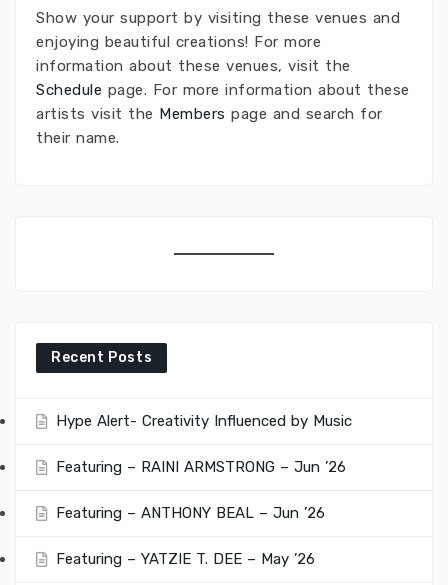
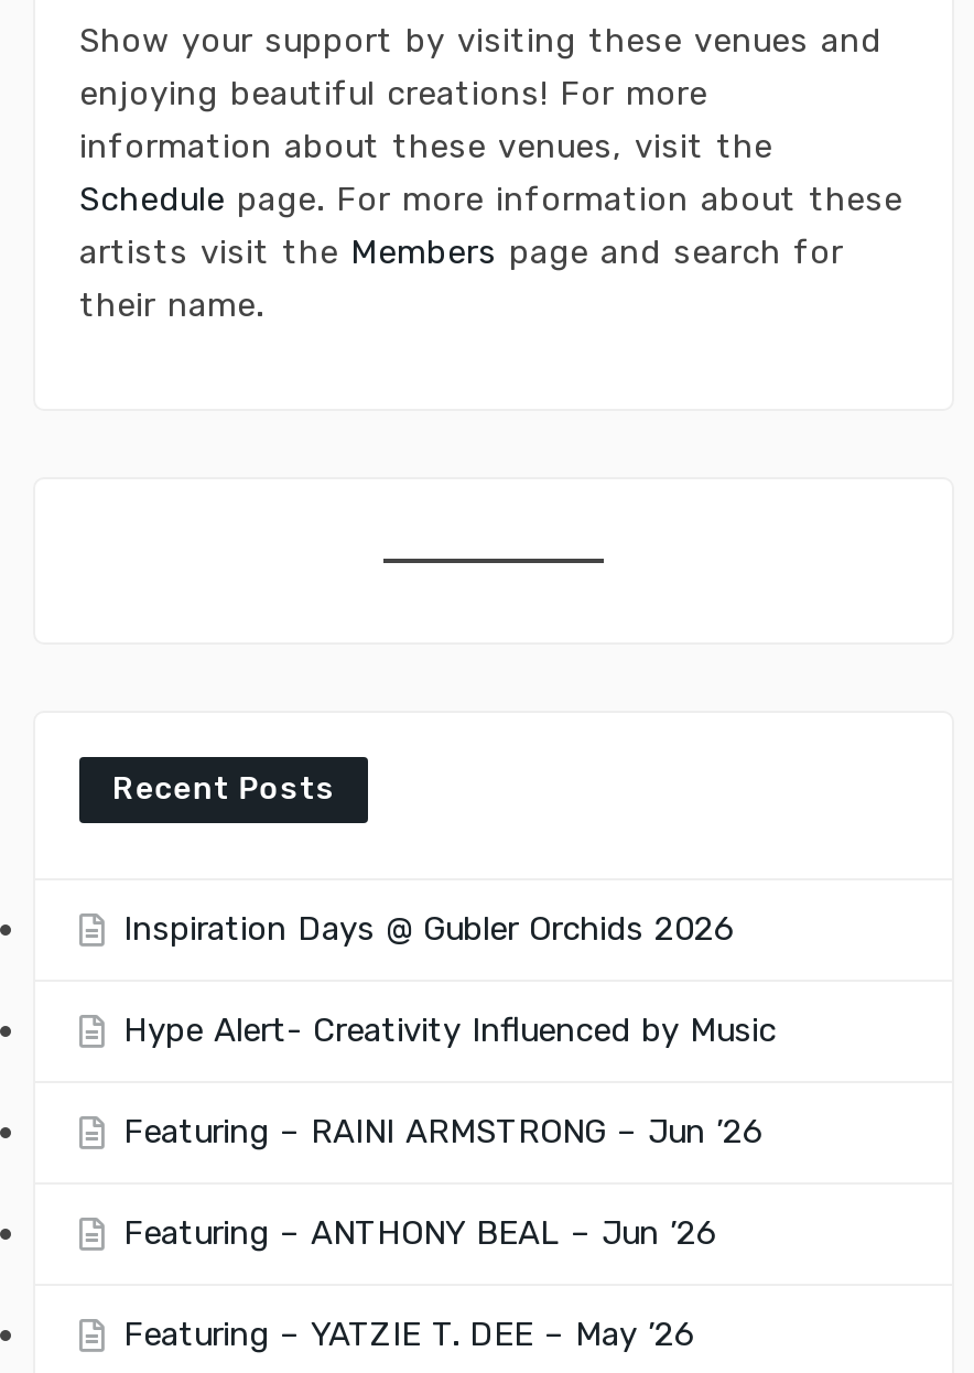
none -> [123,909,734,949] Inspiration Days @ Gubler Orchids 2026

